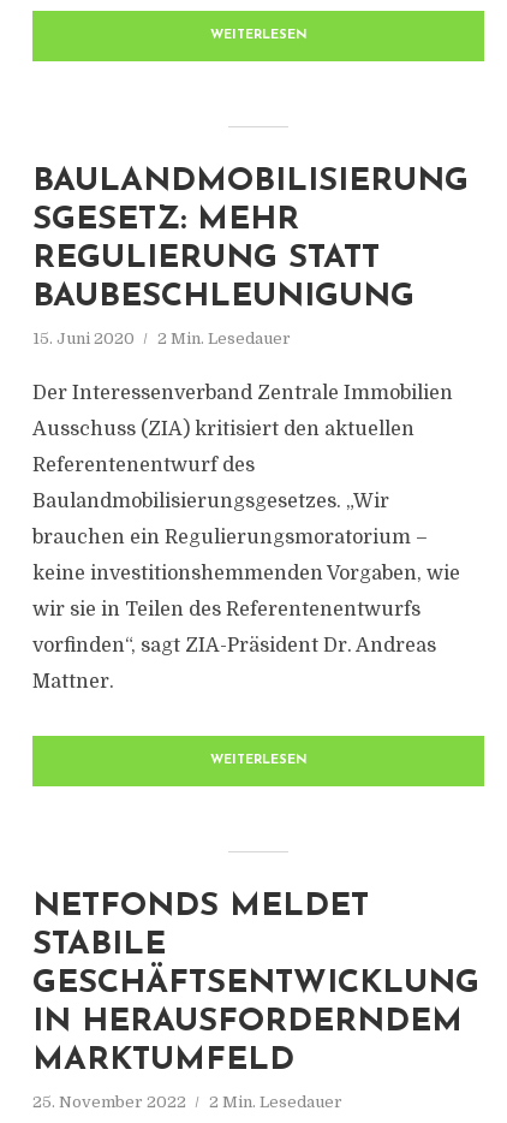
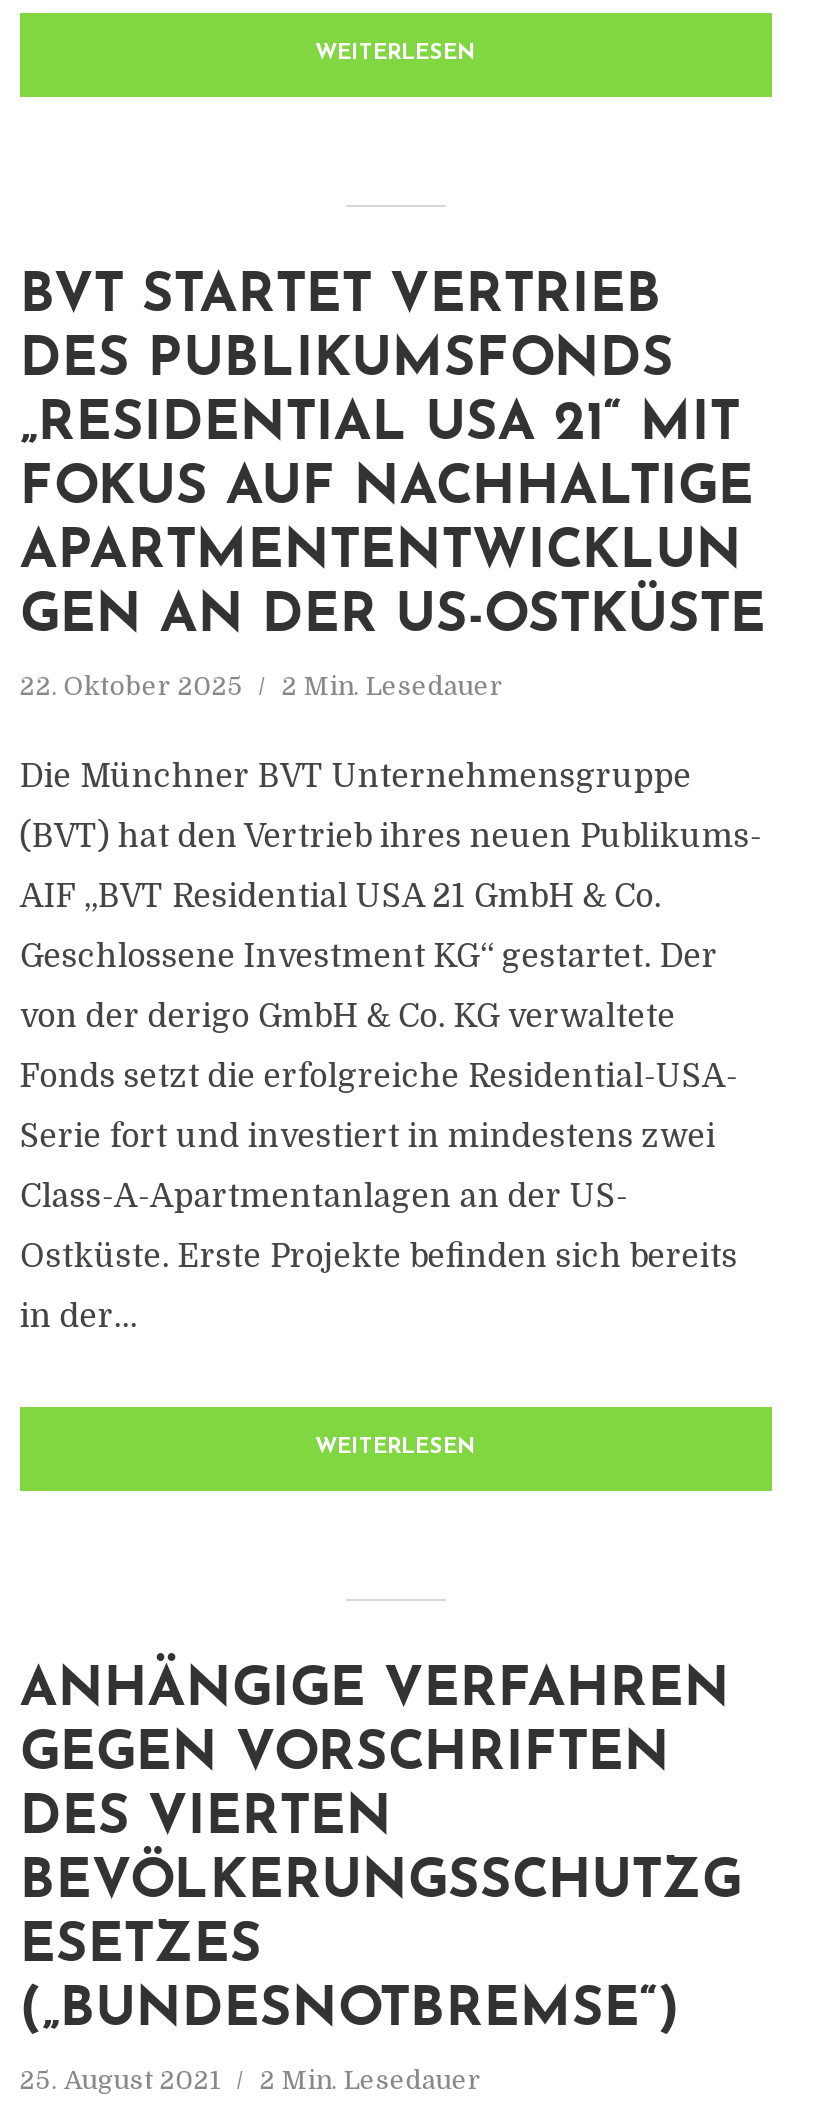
[32,166,468,314] BAULANDMOBILISIERUNG | SGESETZ: MEHR | REGULIERUNG STATT | BAUBESCHLEUNIGUNG -> [20,271,766,645] BVT STARTET VERTRIEB | DES PUBLIKUMSFONDS | „RESIDENTIAL USA 21“ MIT | FOKUS AUF NACHHALTIGE | APARTMENTENTWICKLUN | GEN AN DER US-OSTKÜSTE
[32,329,291,347] 15. Juni 2020 2 Min. Lesedauer -> [20,671,504,701] 22. Oktober 2025 2 Min. Lesedauer
[32,382,460,693] Der Interessenverband Zentrale Immobilien | Ausschuss (ZIA) kritisiert den aktuellen | Referentenentwurf des | Baulandmobilisierungsgesetzes. „Wir | brauchen ein Regulierungsmoratorium – | keine investitionshemmenden Vorgaben, wie | wir sie in Teilen des Referentenentwurfs | vorfinden“, sagt ZIA-Präsident Dr. Andreas | Mattner. -> [20,759,762,1335] Die Münchner BVT Unternehmensgruppe | (BVT) hat den Vertrieb ihres neuen Publikums- | AIF „BVT Residential USA 21 GmbH & Co. | Geschlossene Investment KG“ gestartet. Der | von der derigo GmbH & Co. KG verwaltete | Fonds setzt die erfolgreiche Residential-USA- | Serie fort und investiert in mindestens zwei | Class-A-Apartmentanlagen an der US- | Ostküste. Erste Projekte befinden sich bereits | in der...
[32,891,479,1077] NETFONDS MELDET | STABILE | GESCHÄFTSENTWICKLUNG | IN HERAUSFORDERNDEM | MARKTUMFELD -> [20,1665,742,2039] ANHÄNGIGE VERFAHREN | GEGEN VORSCHRIFTEN | DES VIERTEN | BEVÖLKERUNGSSCHUTZG | ESETZES | („BUNDESNOTBREMSE“)
[32,1093,342,1111] 25. November 2022 2 Min. Lesedauer -> [20,2065,482,2095] 25. August 2021 2 Min. Lesedauer

